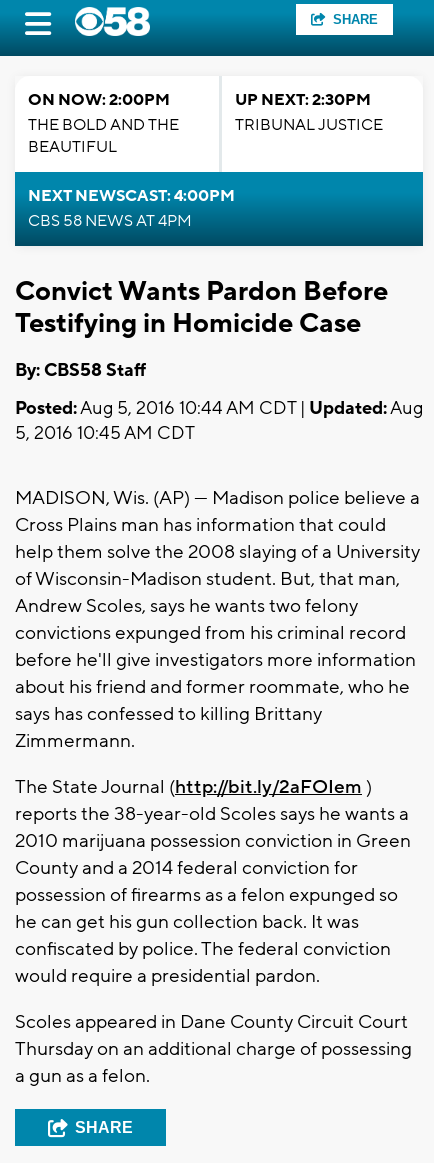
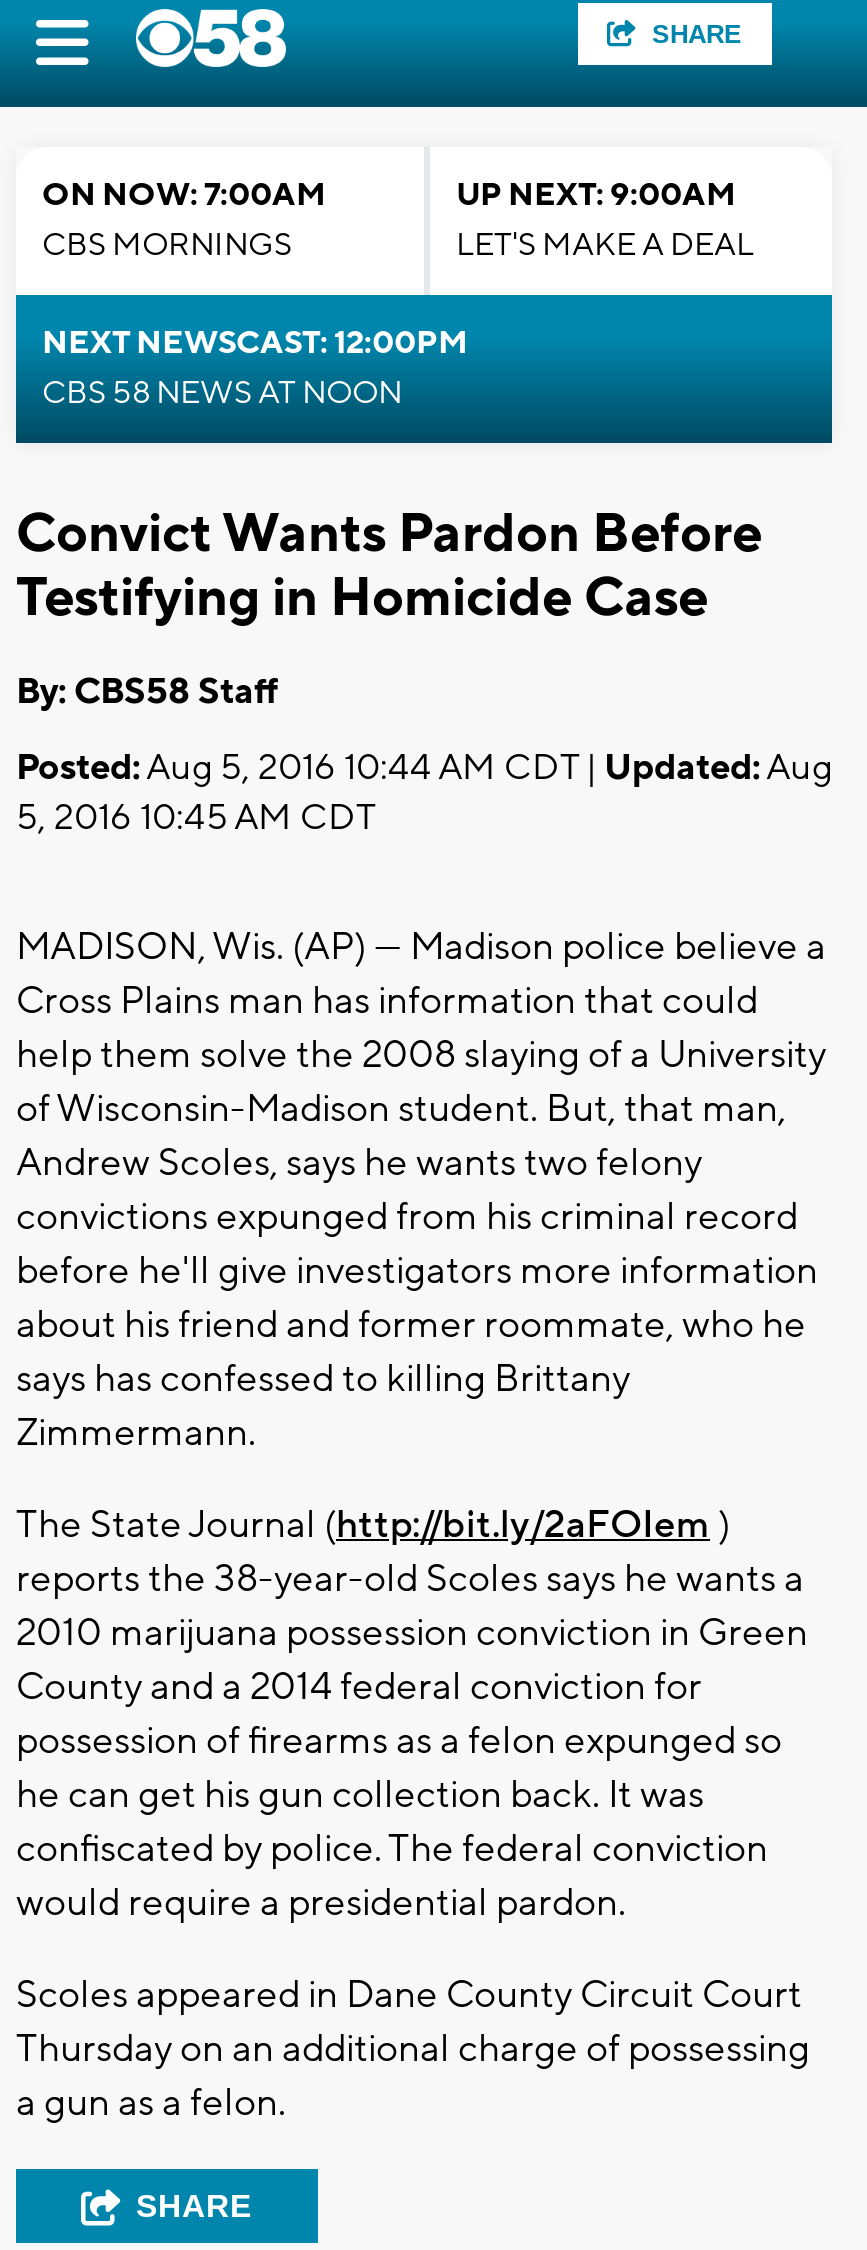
[28,90,179,157] ON NOW: 2:00PM | THE BOLD AND THE | BEAUTIFUL -> [42,175,326,265] ON NOW: 7:00AM | CBS MORNINGS
[235,90,383,135] UP NEXT: 2:30PM | TRIBUNAL JUSTICE -> [456,175,754,265] UP NEXT: 9:00AM | LET'S MAKE A DEAL
[28,186,235,231] NEXT NEWSCAST: 4:00PM | CBS 58 NEWS AT 4PM -> [42,323,468,413] NEXT NEWSCAST: 12:00PM | CBS 58 NEWS AT NOON

